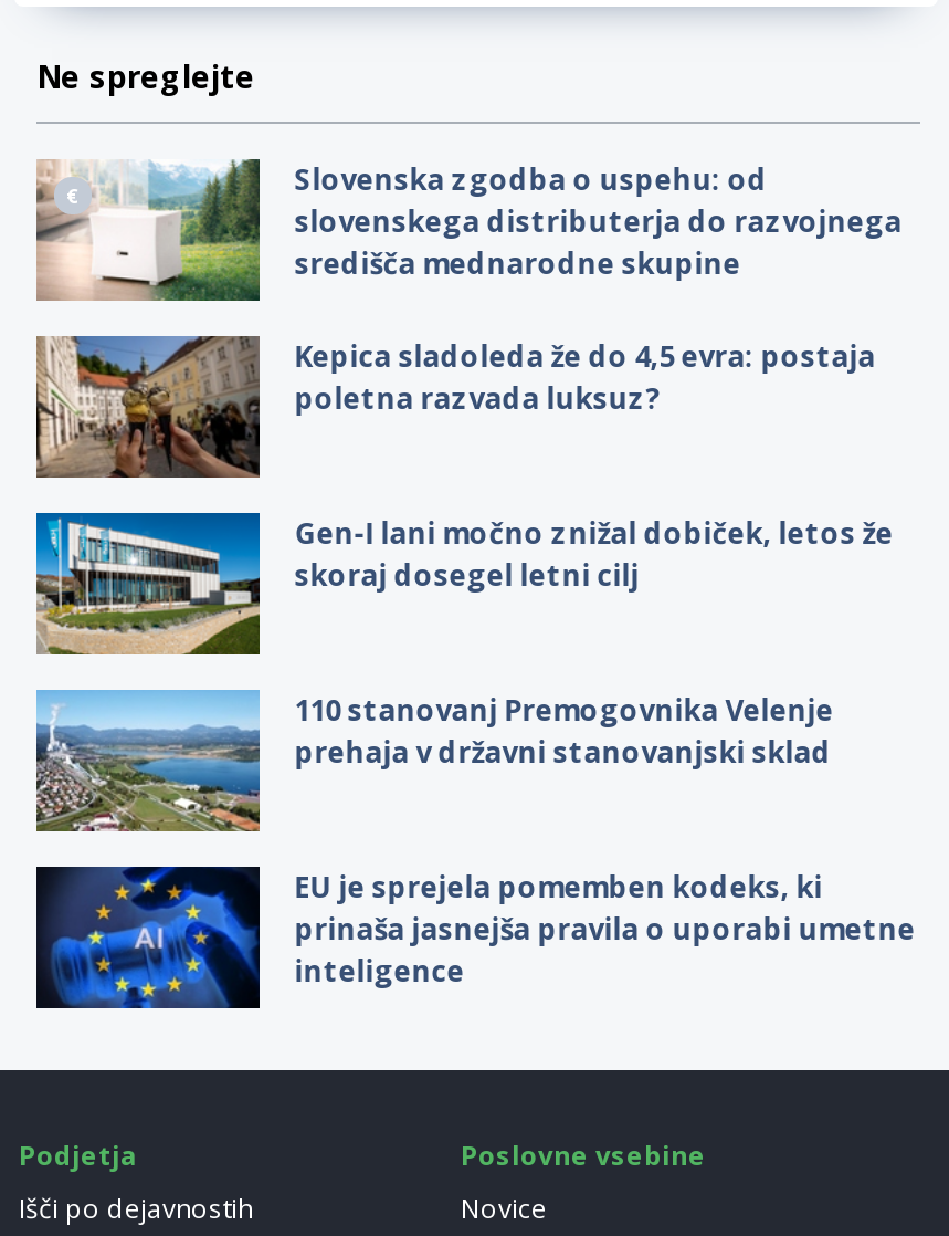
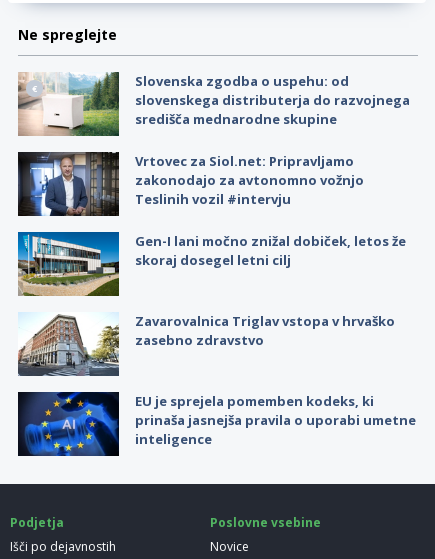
[34,334,876,480] [image] | Kepica sladoleda že do 4,5 evra: postaja | poletna razvada luksuz? -> [17,151,364,217] [image] | Vrtovec za Siol.net: Pripravljamo | zakonodajo za avtonomno vožnjo | Teslinih vozil #intervju
[34,688,834,834] [image] | 110 stanovanj Premogovnika Velenje | prehaja v državni stanovanjski sklad -> [18,311,395,376] [image] | Zavarovalnica Triglav vstopa v hrvaško | zasebno zdravstvo

